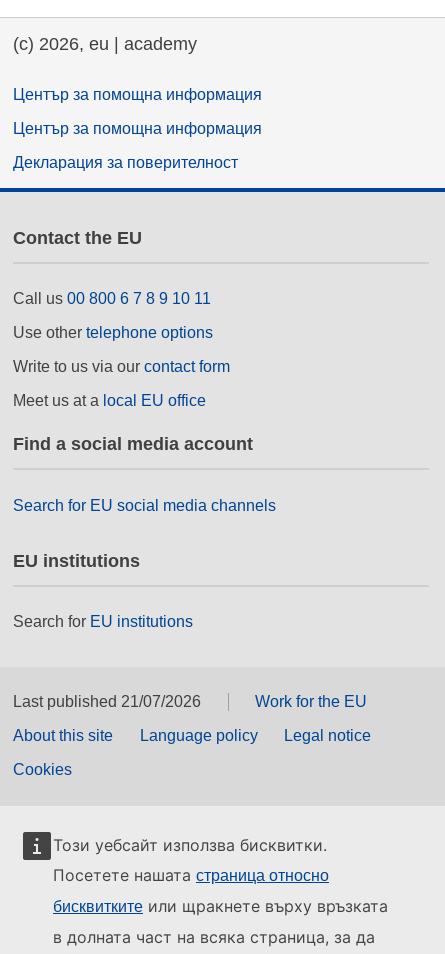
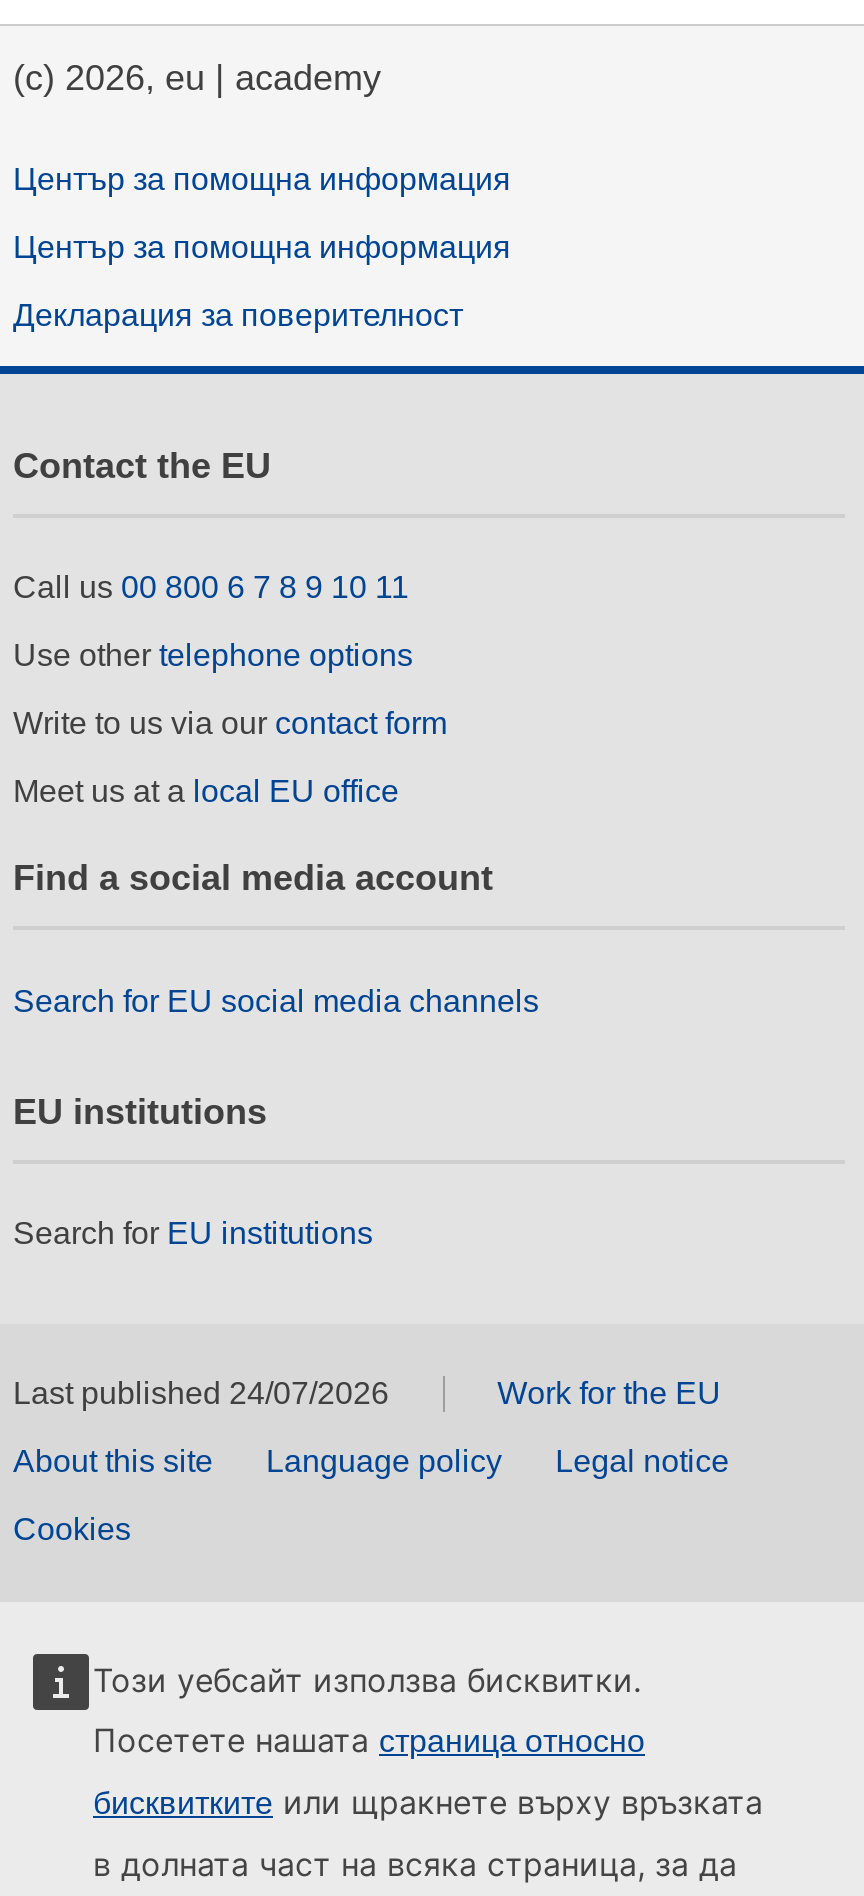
[13,693,201,710] Last published 21/07/2026 -> [13,1377,389,1411] Last published 24/07/2026

